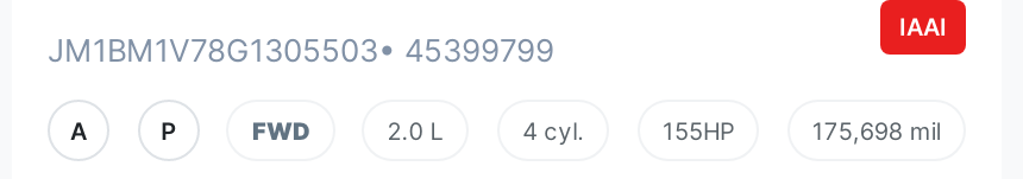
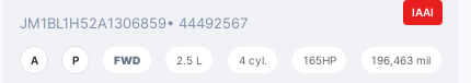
[48,32,554,70] JM1BM1V78G1305503• 45399799 -> [20,15,248,32] JM1BL1H52A1306859• 44492567
[387,116,444,144] 2.0 L -> [176,53,202,67] 2.5 L
[663,116,941,144] 155HP | 175,698 mil -> [303,53,431,67] 165HP | 196,463 mil

